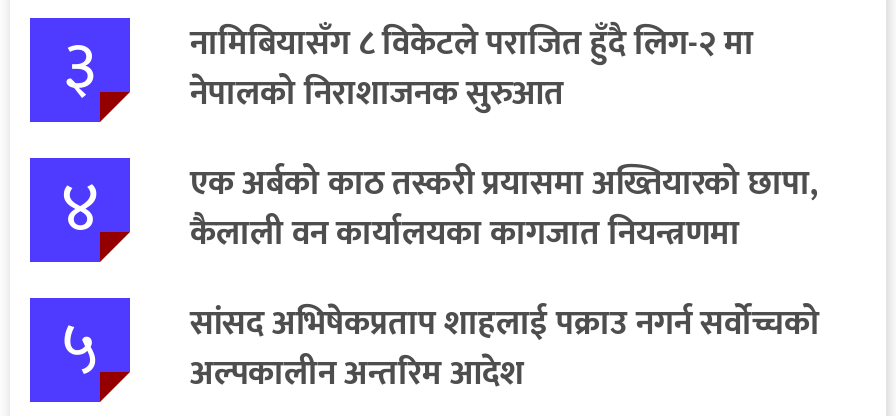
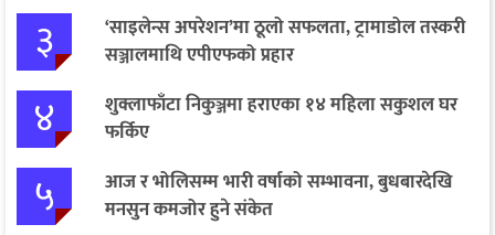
[190,15,754,121] नामिबियासँग ८ विकेटले पराजित हुँदै लिग-२ मा | नेपालको निराशाजनक सुरुआत -> [105,12,465,70] ‘साइलेन्स अपरेशन’मा ठूलो सफलता, ट्रामाडोल तस्करी | सञ्जालमाथि एपीएफको प्रहार
[190,155,818,261] एक अर्बको काठ तस्करी प्रयासमा अख्तियारको छापा, | कैलाली वन कार्यालयका कागजात नियन्त्रणमा -> [105,89,457,147] शुक्लाफाँटा निकुञ्जमा हराएका १४ महिला सकुशल घर | फर्किए
[190,295,820,401] सांसद अभिषेकप्रताप शाहलाई पक्राउ नगर्न सर्वोच्चको | अल्पकालीन अन्तरिम आदेश -> [105,166,452,225] आज र भोलिसम्म भारी वर्षाको सम्भावना, बुधबारदेखि | मनसुन कमजोर हुने संकेत

